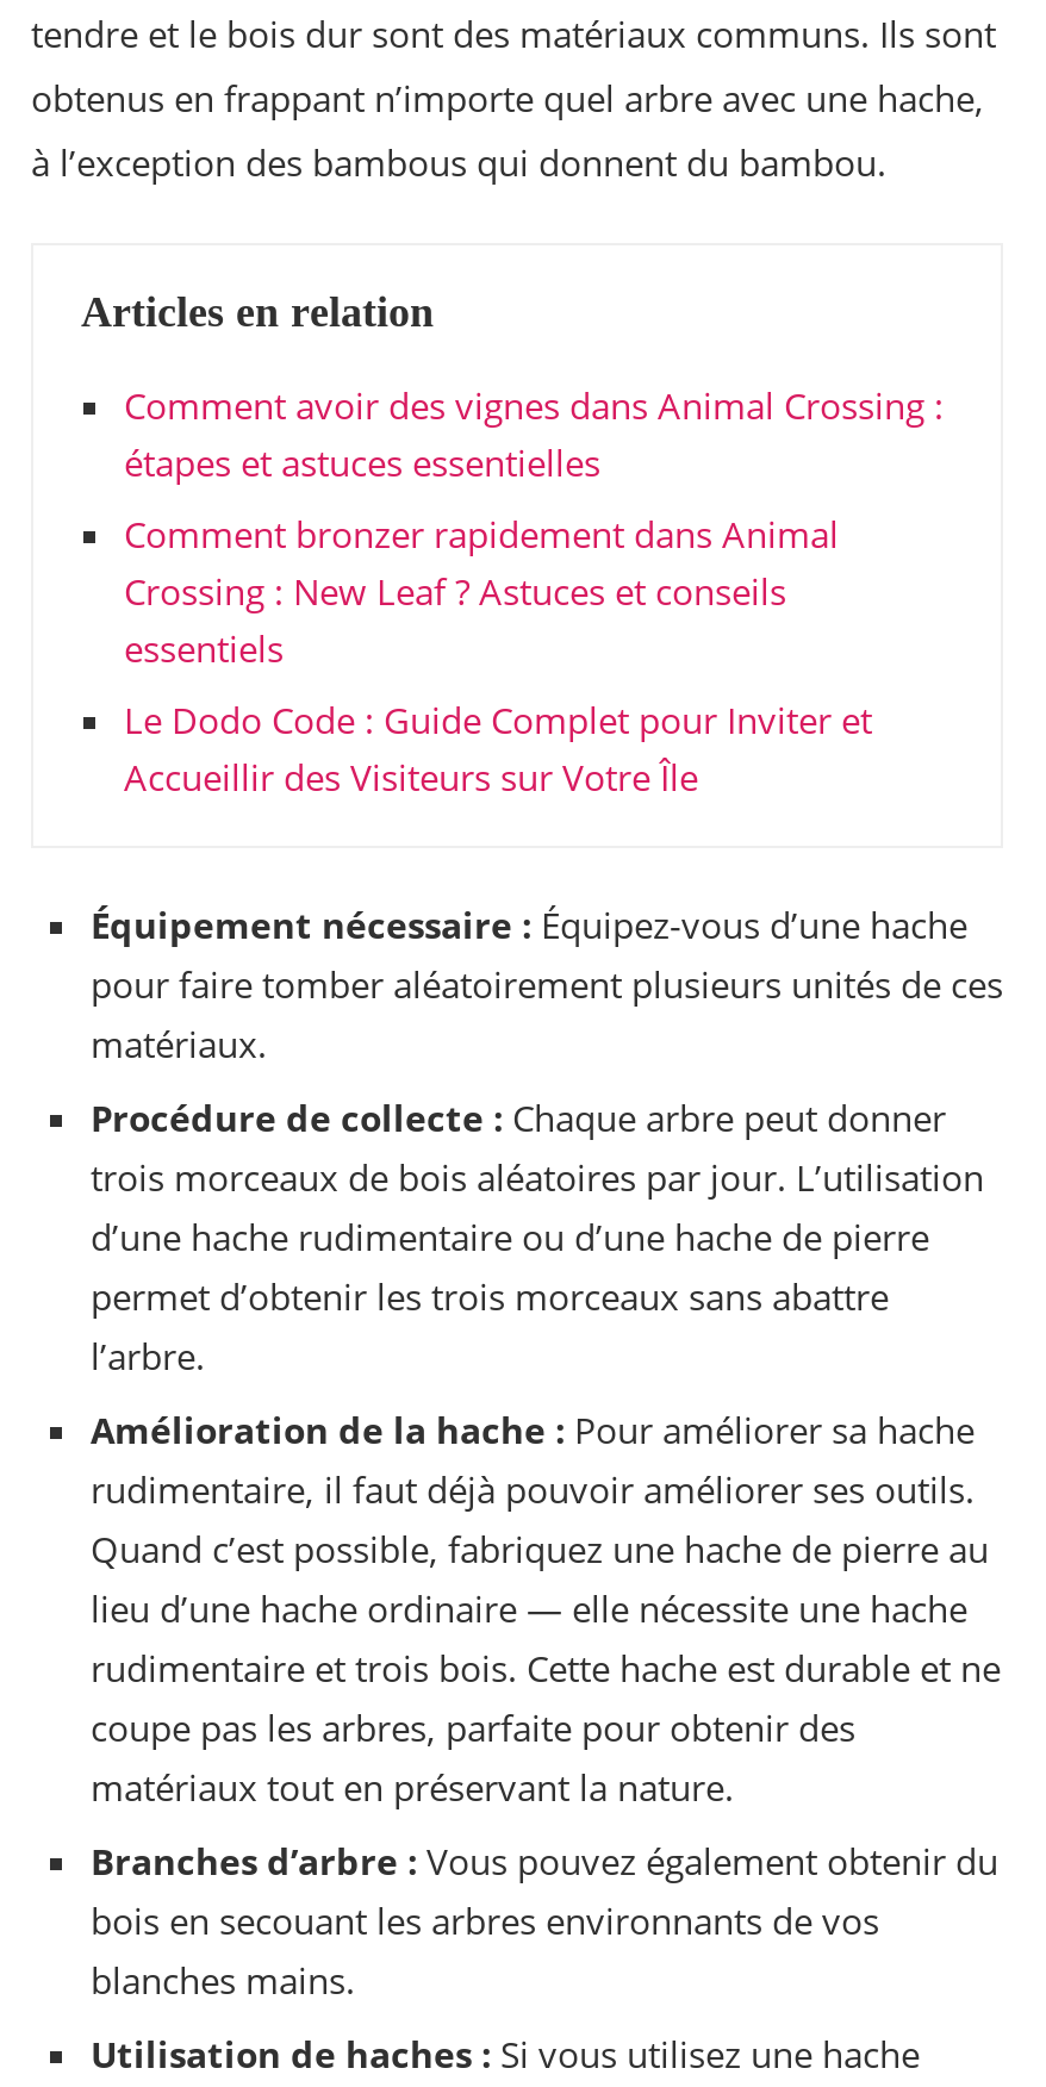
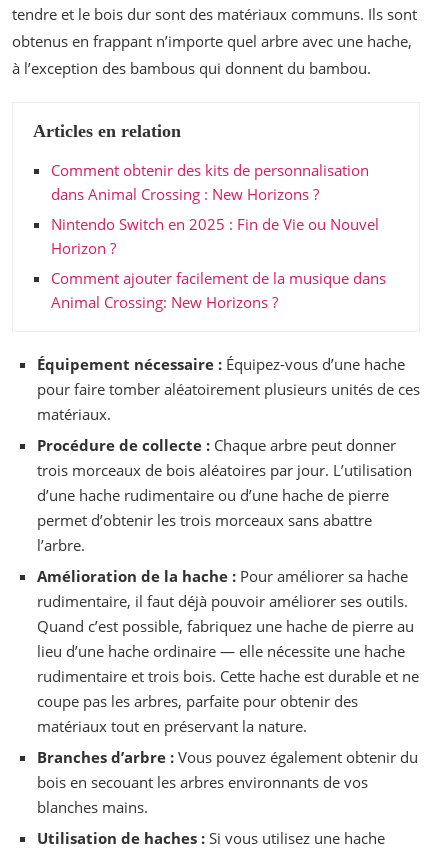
[124,382,944,487] Comment avoir des vignes dans Animal Crossing : | étapes et astuces essentielles -> [51,160,369,204] Comment obtenir des kits de personnalisation | dans Animal Crossing : New Horizons ?
[124,511,839,673] Comment bronzer rapidement dans Animal | Crossing : New Leaf ? Astuces et conseils | essentiels -> [51,214,379,258] Nintendo Switch en 2025 : Fin de Vie ou Nouvel | Horizon ?
[124,697,872,802] Le Dodo Code : Guide Complet pour Inviter et | Accueillir des Visiteurs sur Votre Île -> [51,268,386,312] Comment ajouter facilement de la musique dans | Animal Crossing: New Horizons ?

